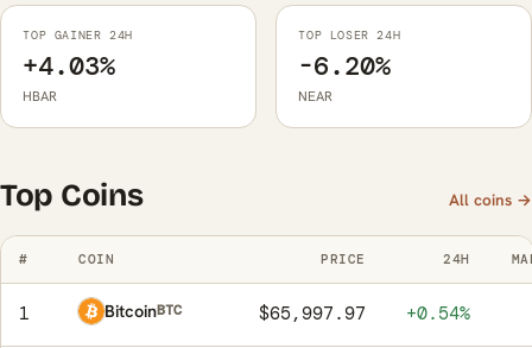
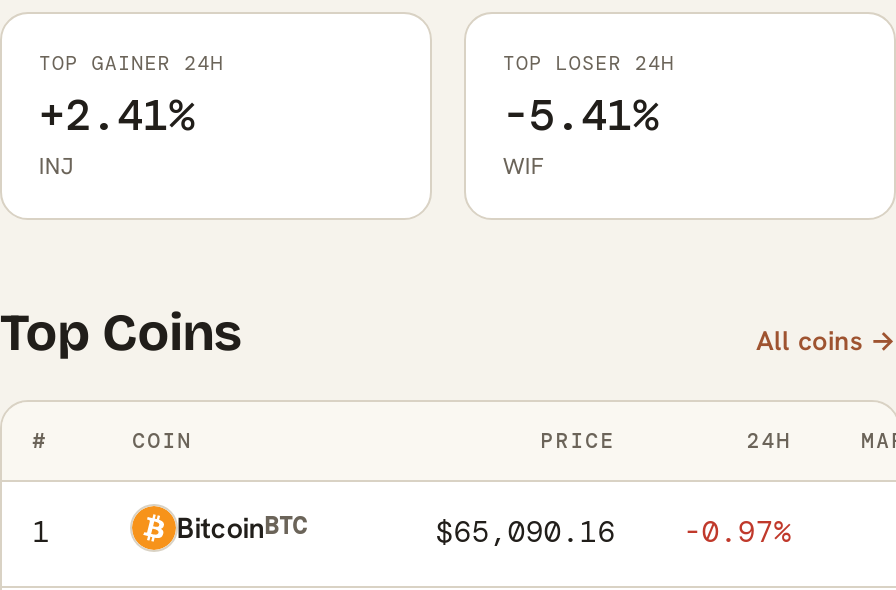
[23,49,116,105] +4.03% | HBAR -> [39,87,195,180] +2.41% | INJ
[299,49,391,105] -6.20% | NEAR -> [503,87,659,180] -5.41% | WIF
[259,303,366,324] $65,997.97 -> [436,514,616,550] $65,090.16
[406,303,470,324] +0.54% -> [684,514,792,550] -0.97%

